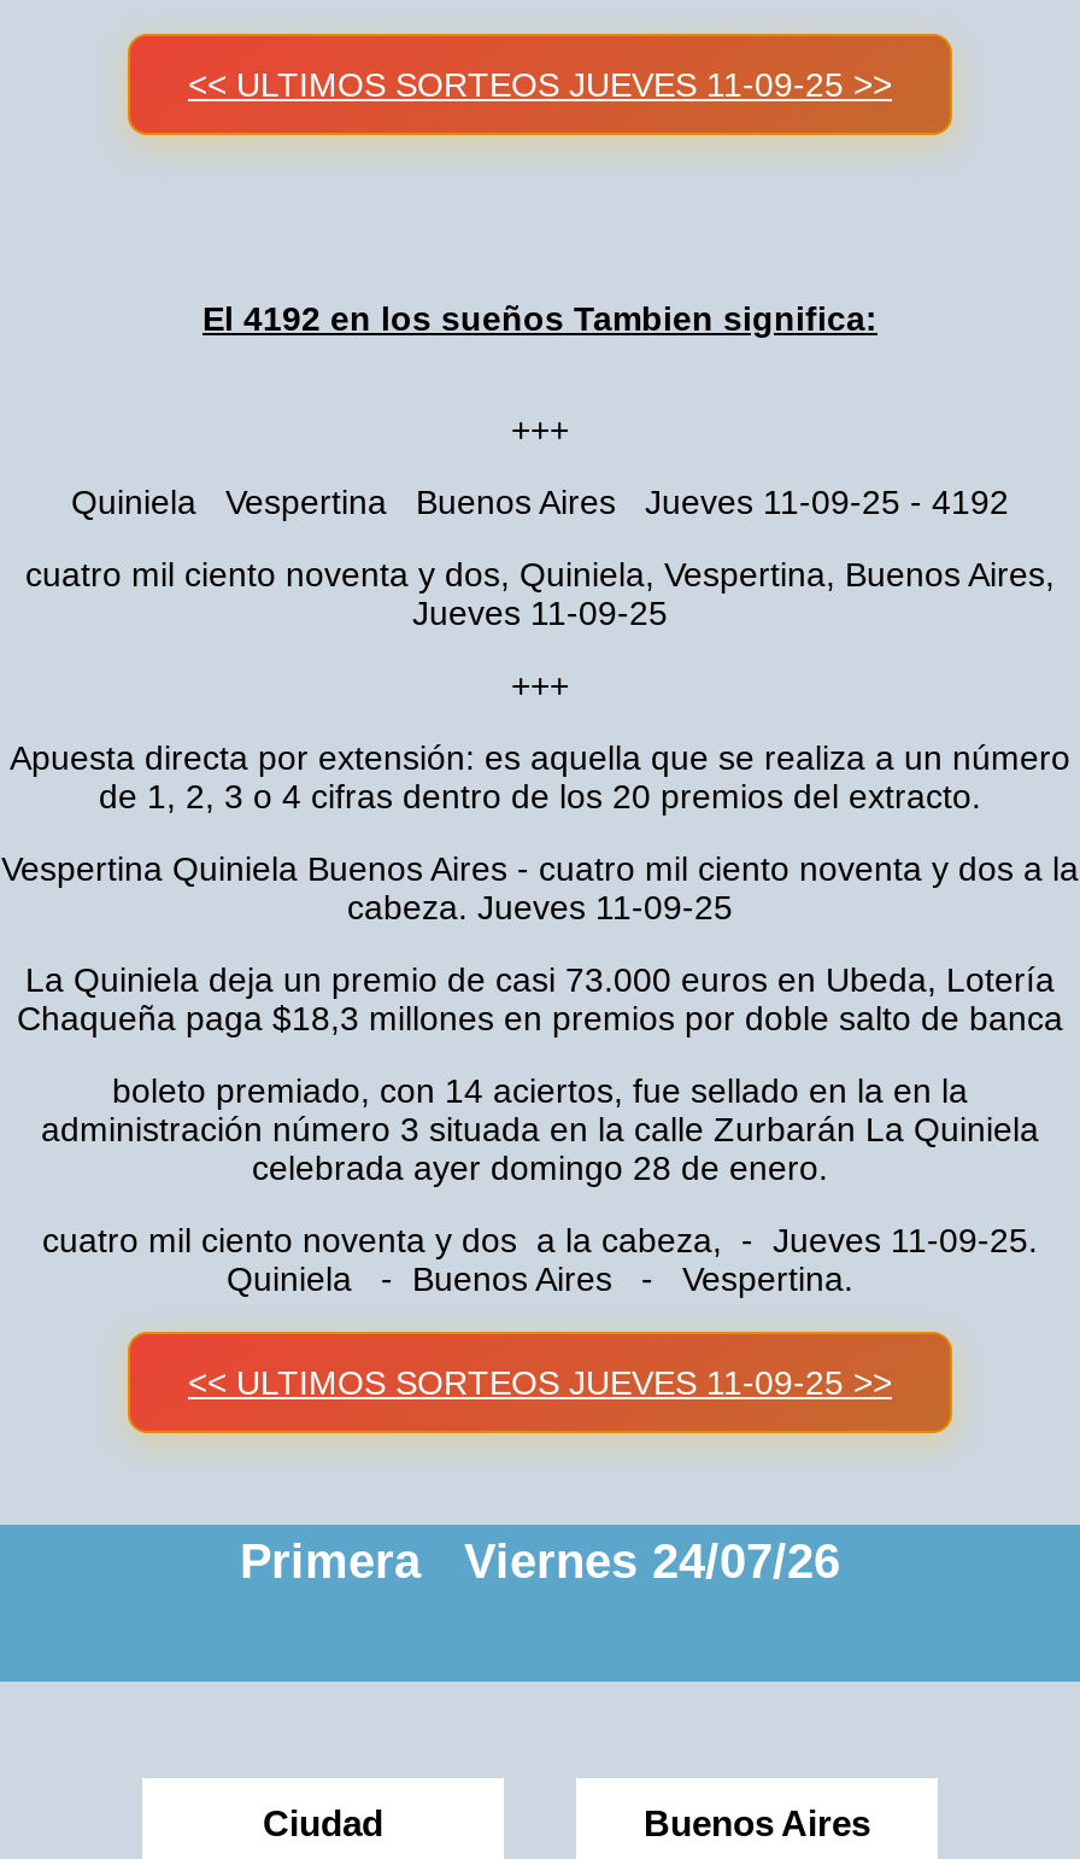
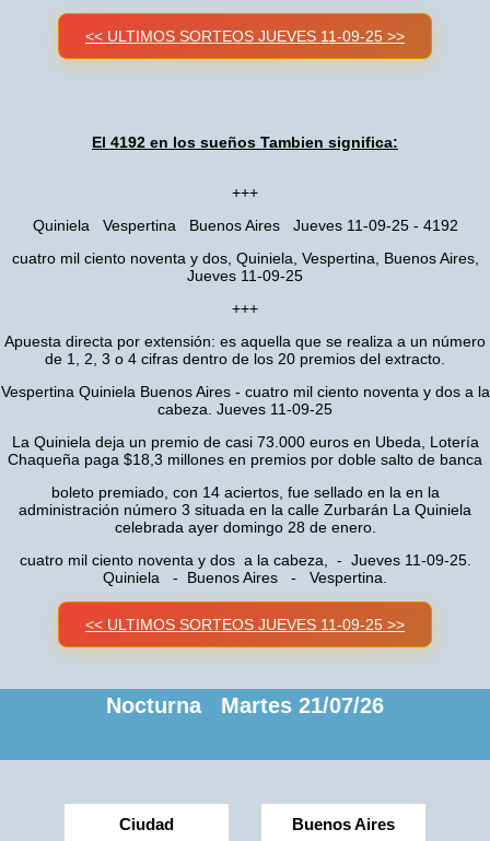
[240,1534,840,1588] Primera Viernes 24/07/26 -> [106,693,384,717] Nocturna Martes 21/07/26

